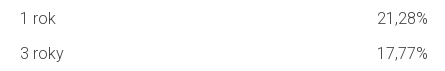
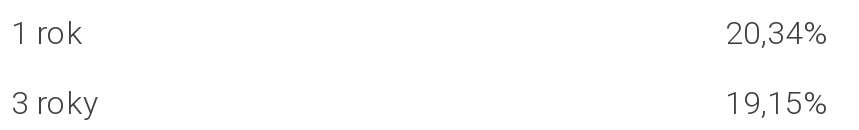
[377,8,428,27] 21,28% -> [725,13,827,51] 20,34%
[377,43,428,62] 17,77% -> [725,83,827,121] 19,15%

